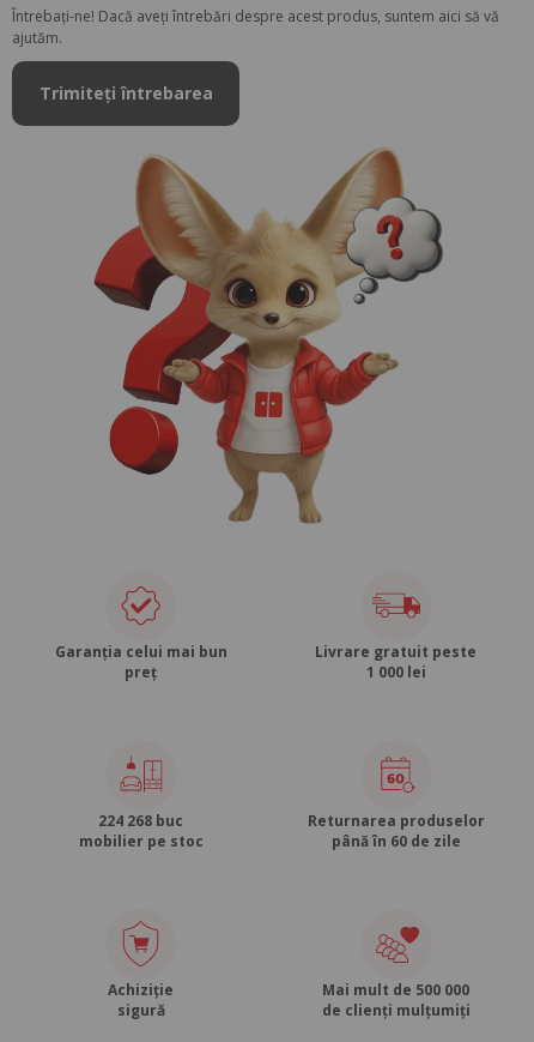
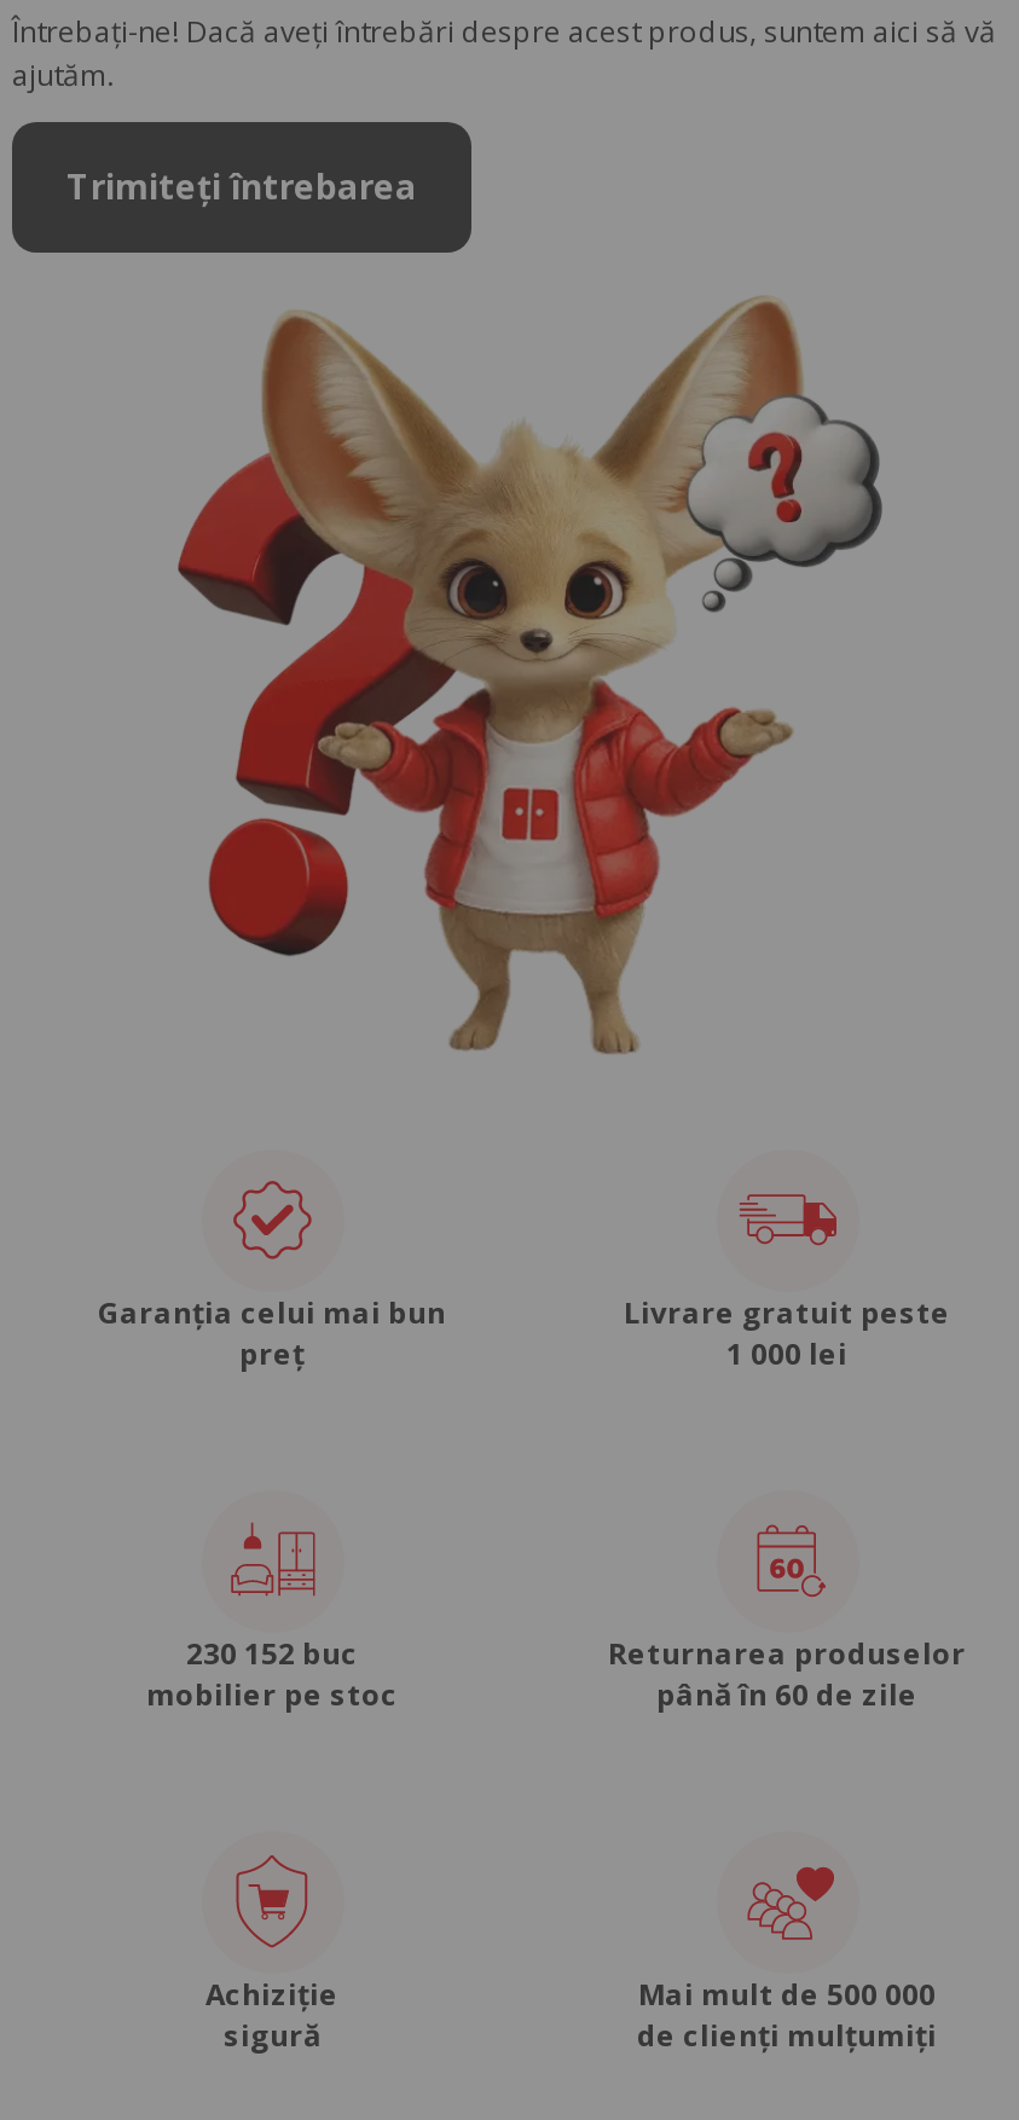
[98,810,183,831] 224 268 buc -> [186,1633,358,1674] 230 152 buc

